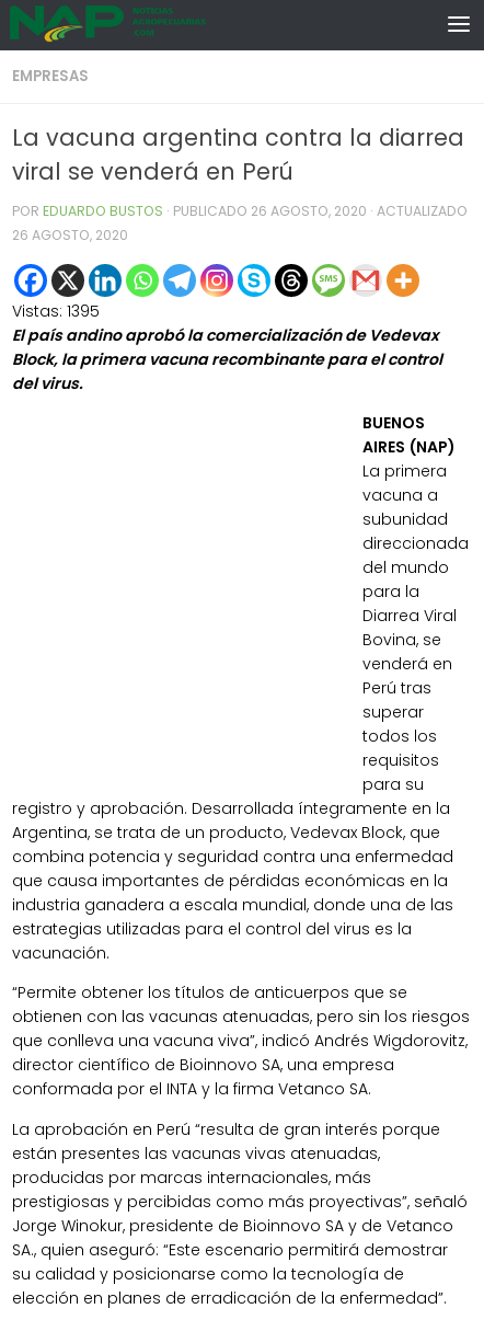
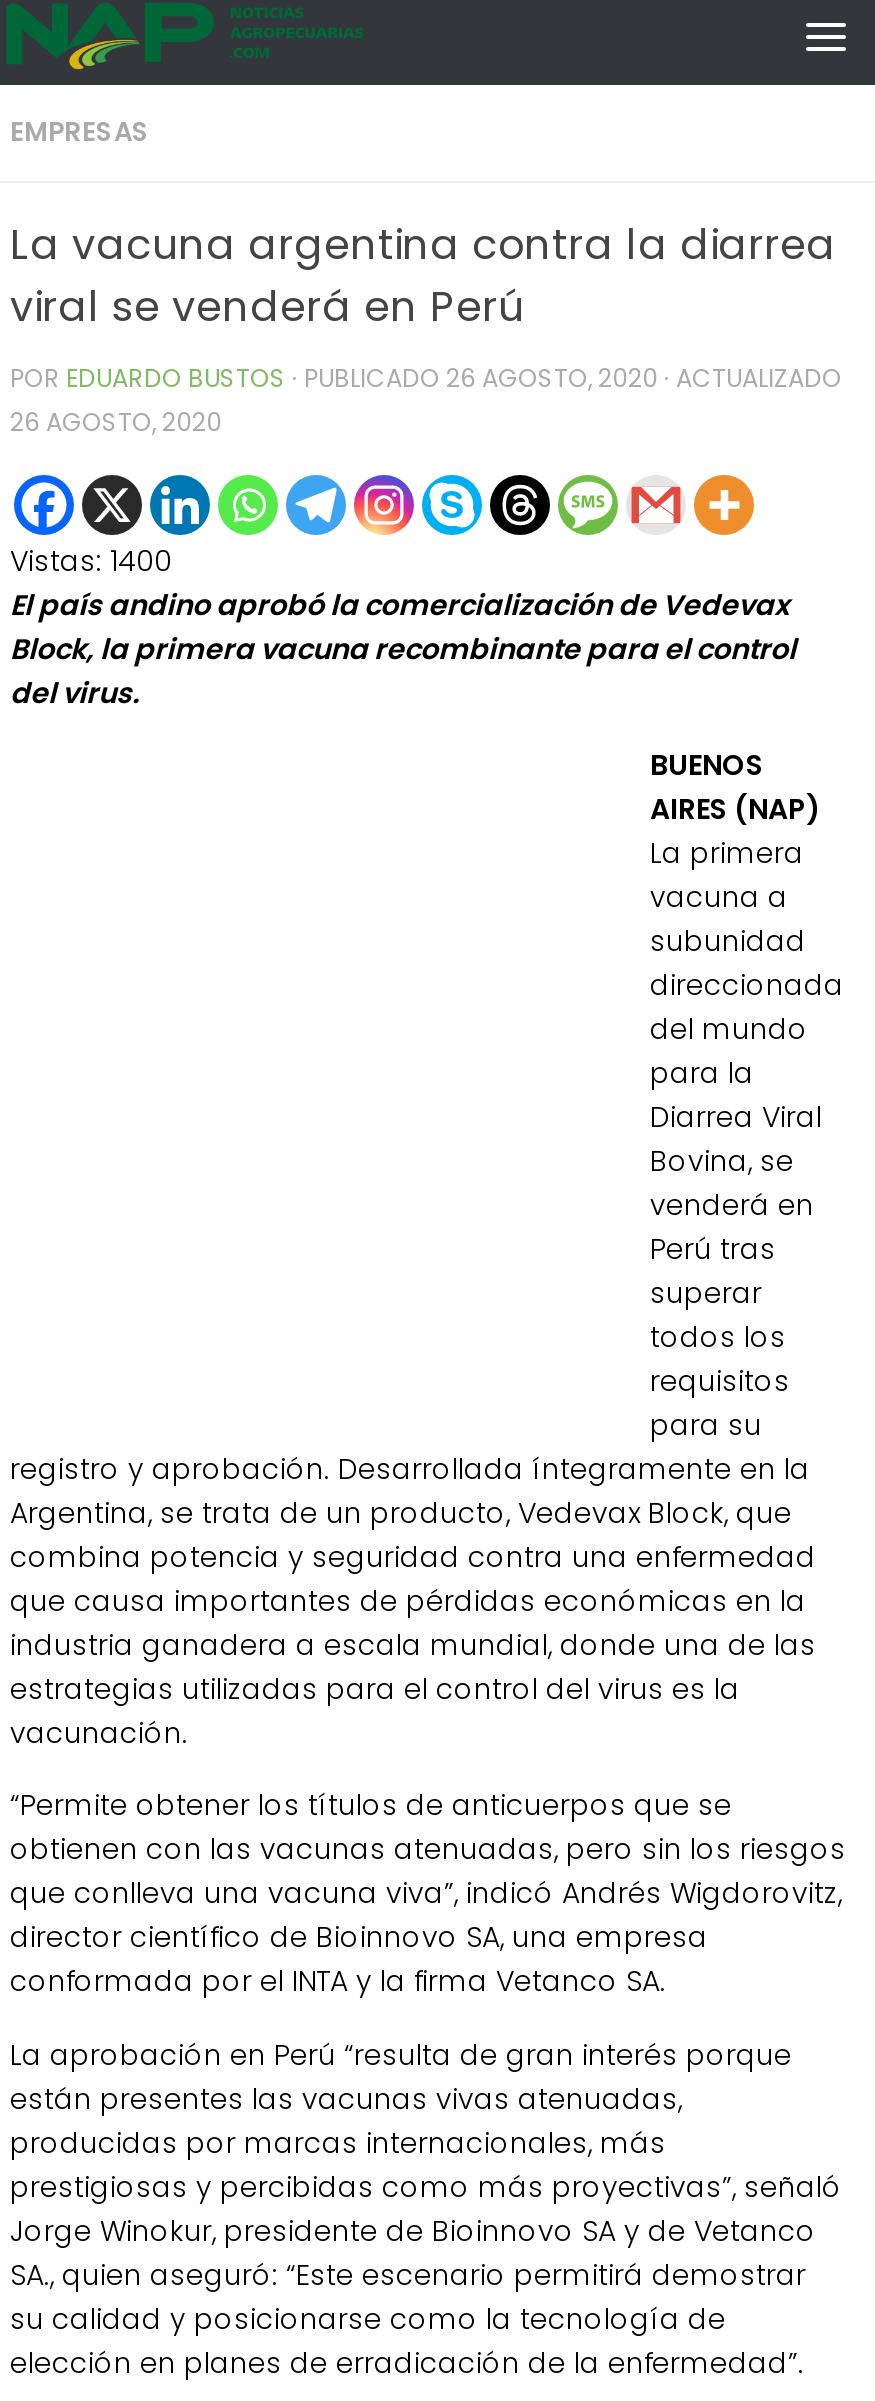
[12,300,100,322] Vistas: 1395 -> [10,541,172,581] Vistas: 1400

